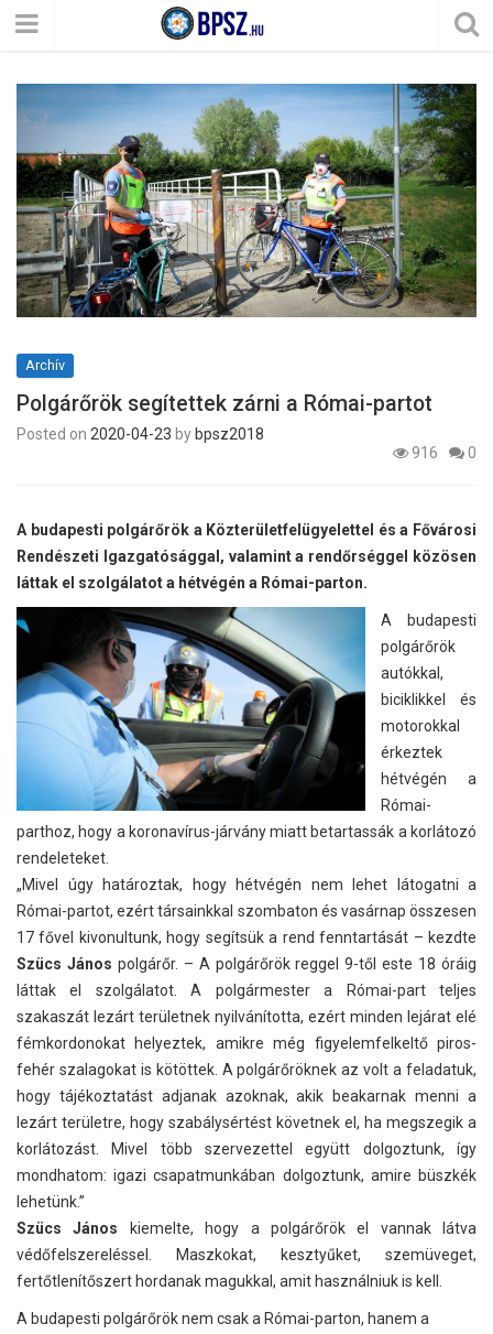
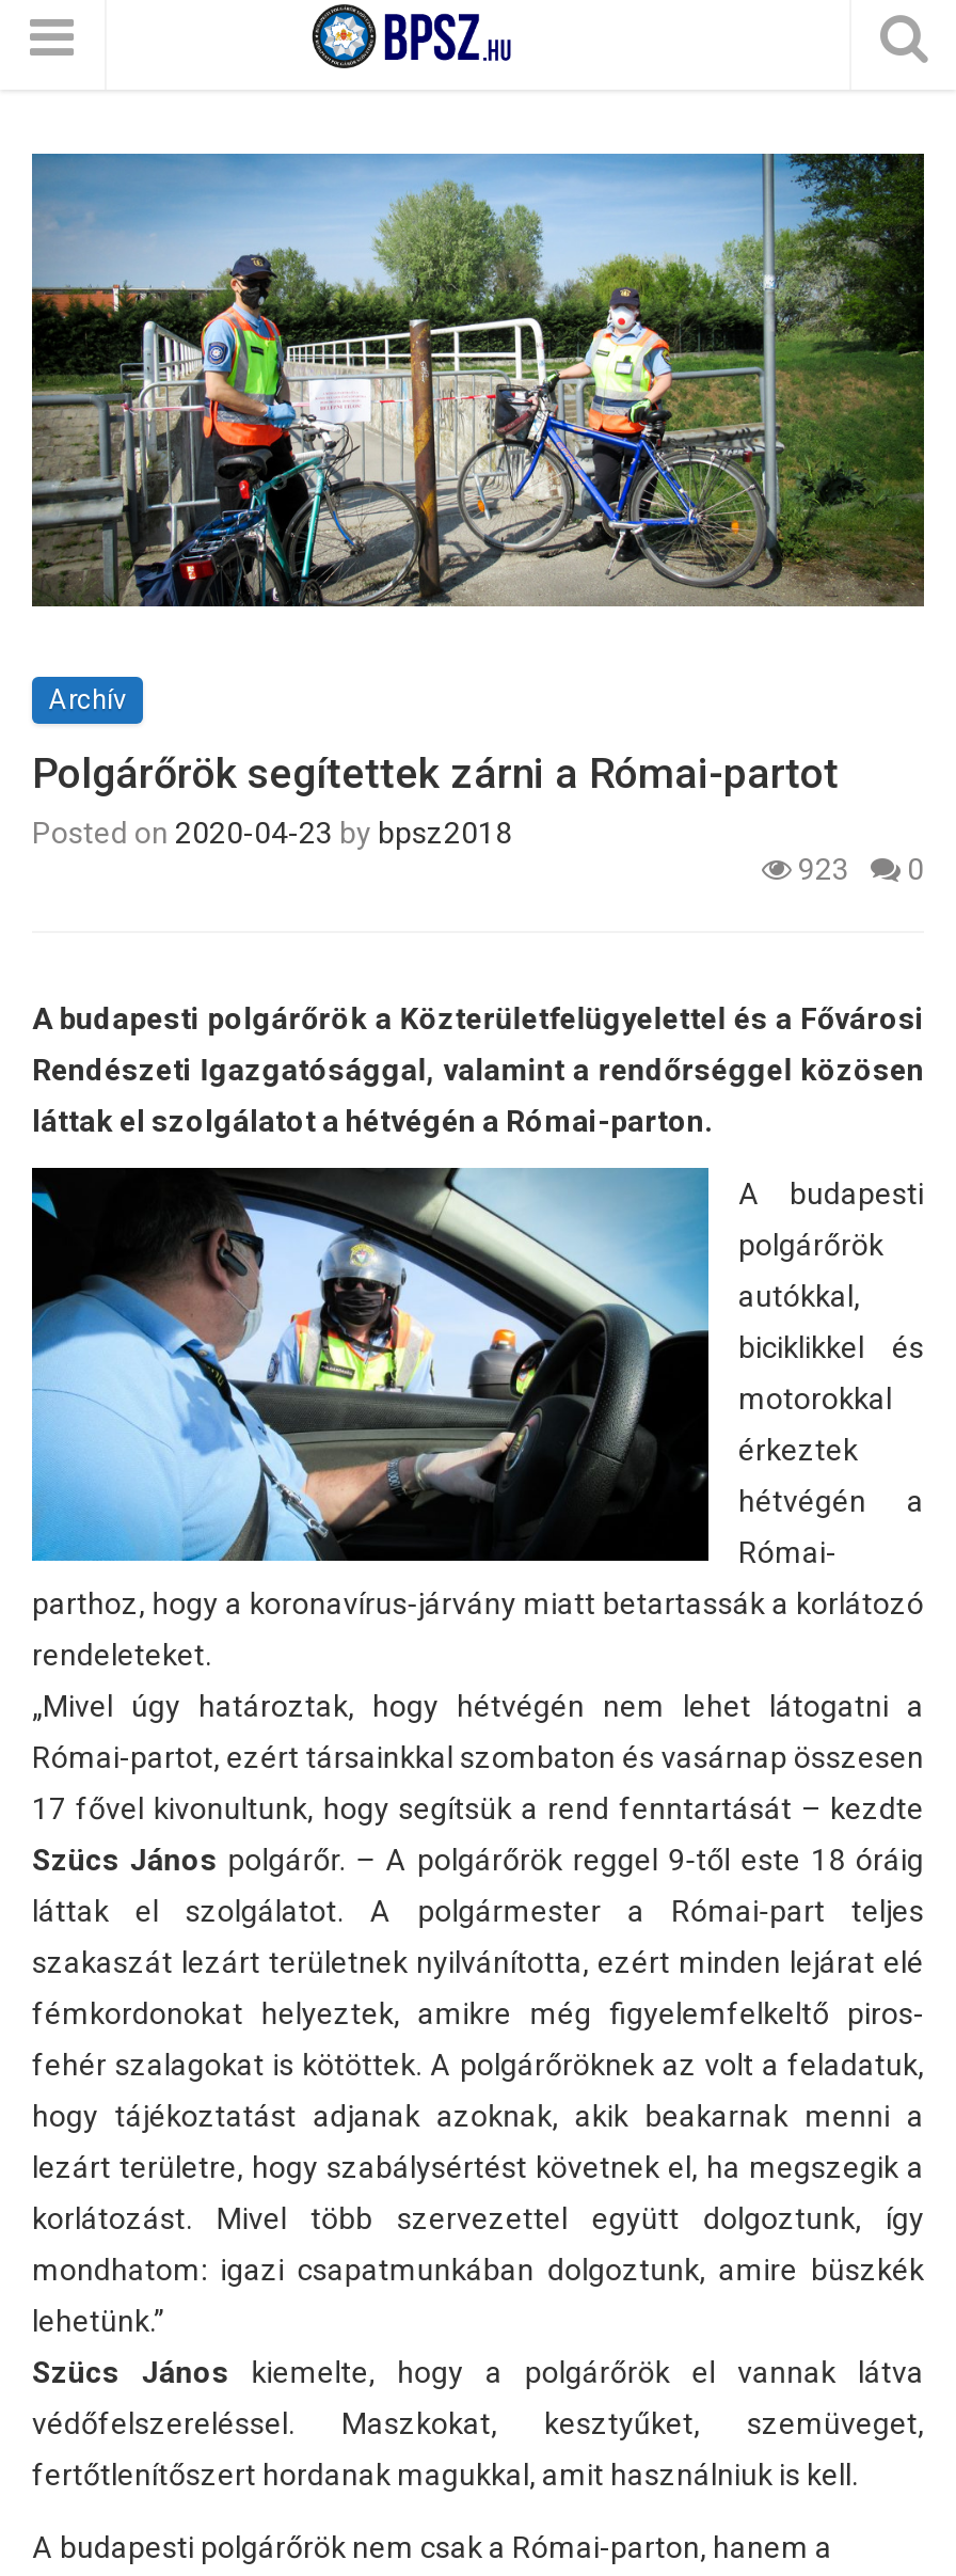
[408,444,476,461] 916 0 -> [792,851,924,885] 923 0

